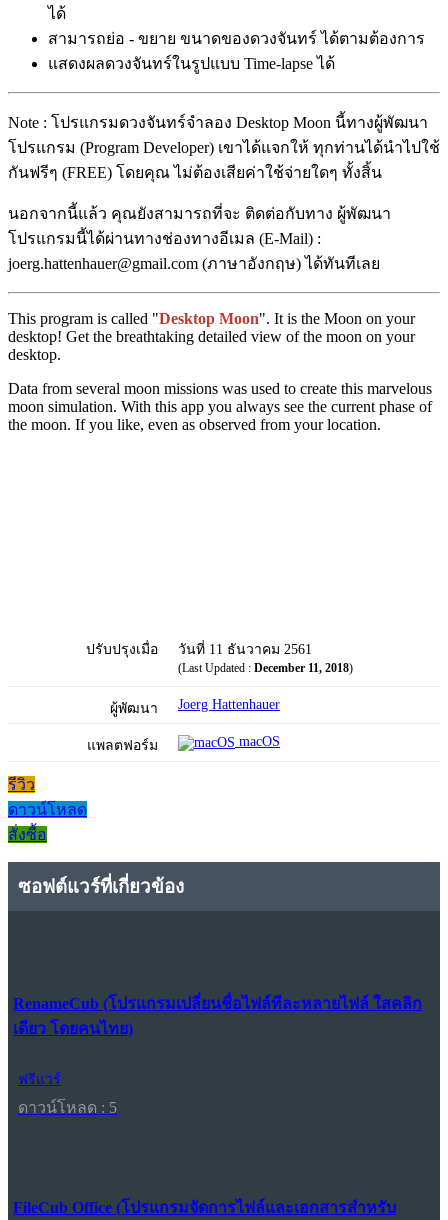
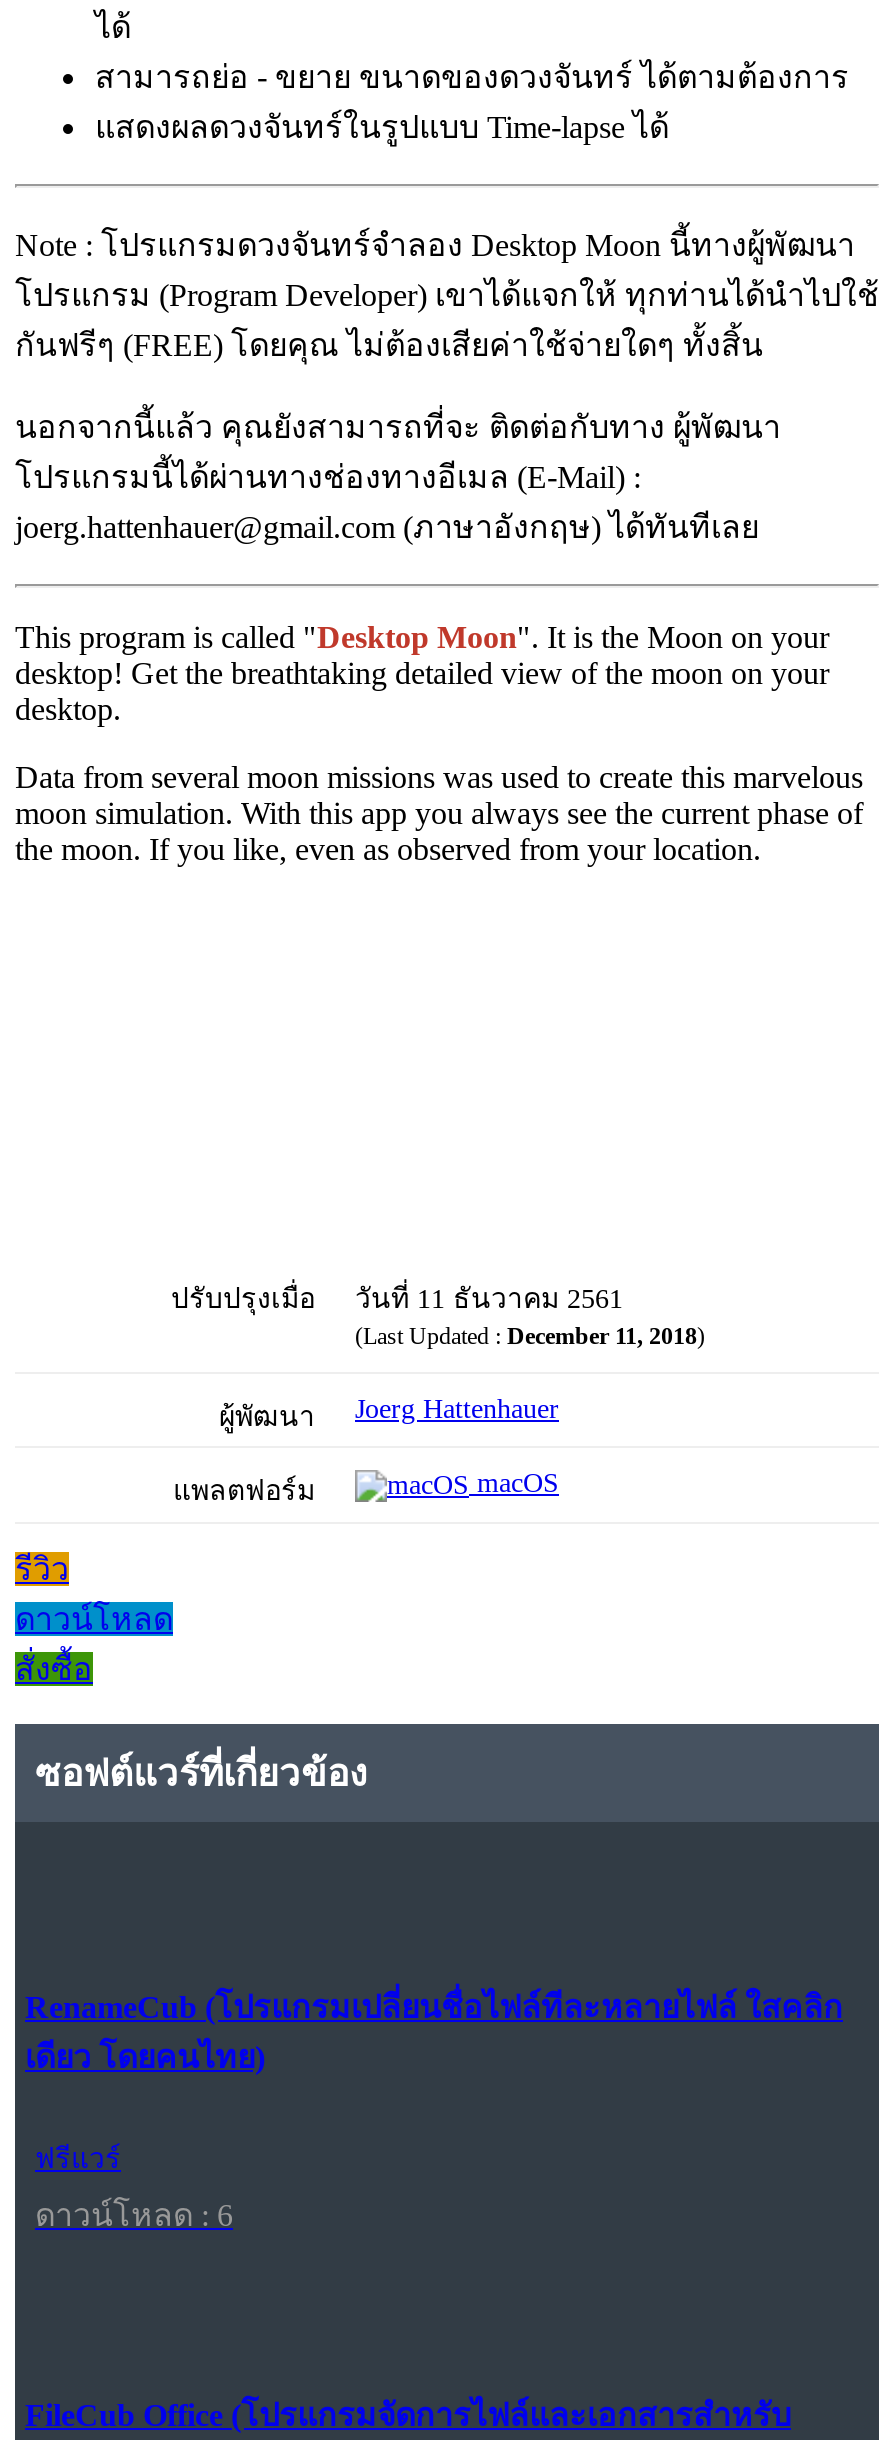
[18,1099,117,1116] ดาวน์โหลด : 5 -> [35,2197,233,2231] ดาวน์โหลด : 6

